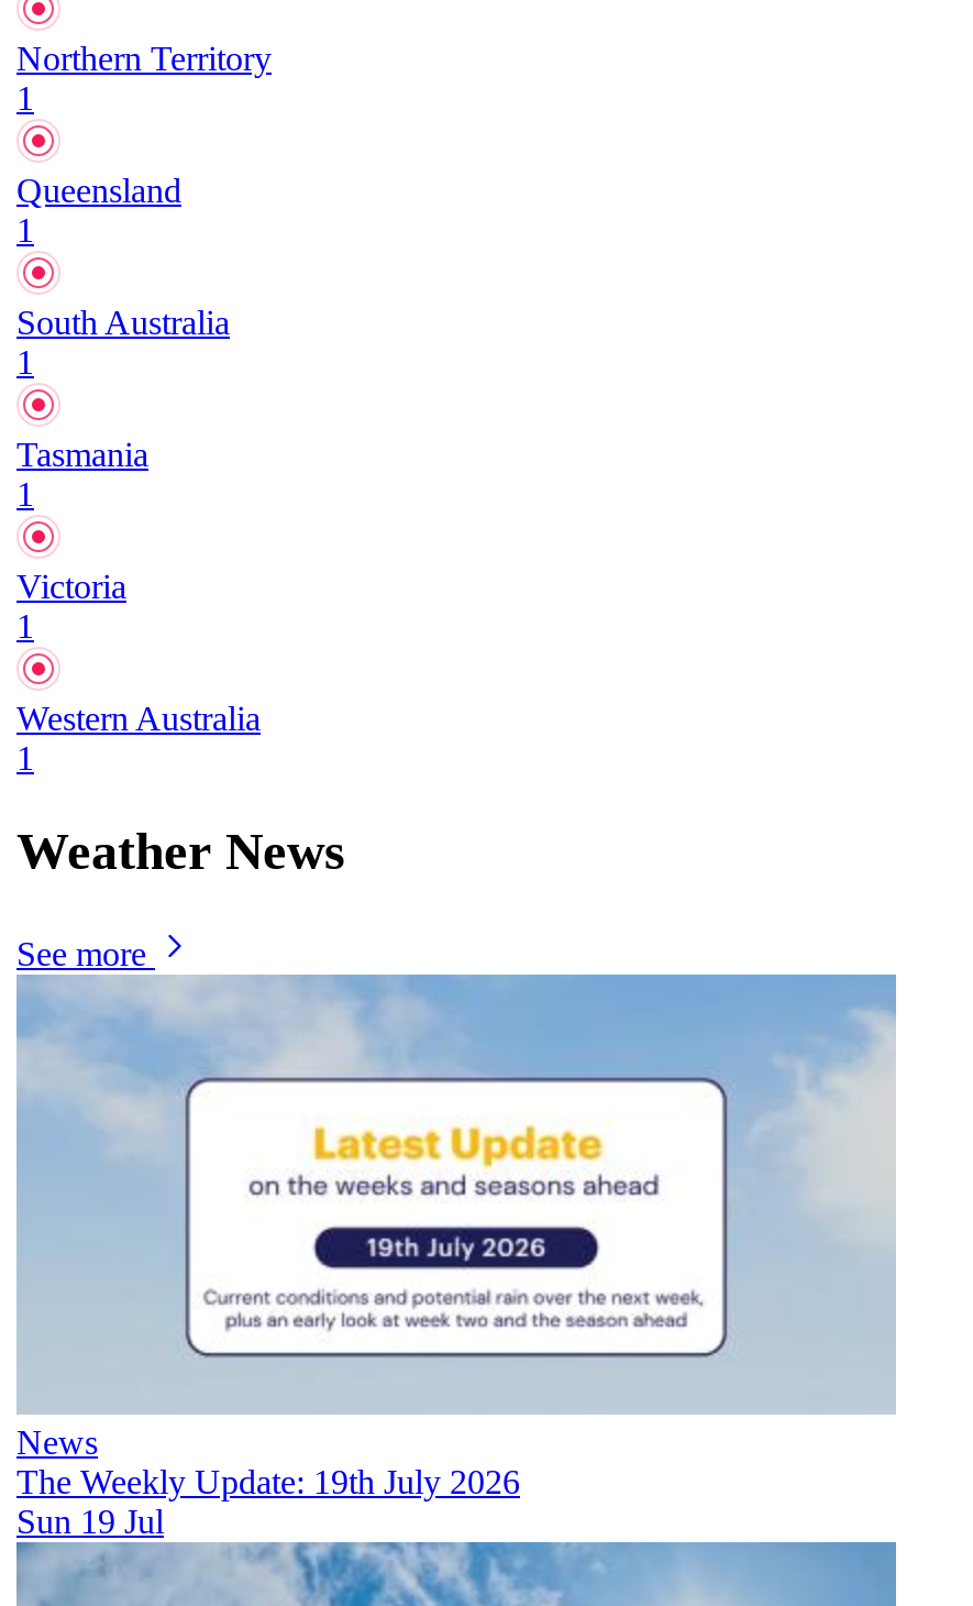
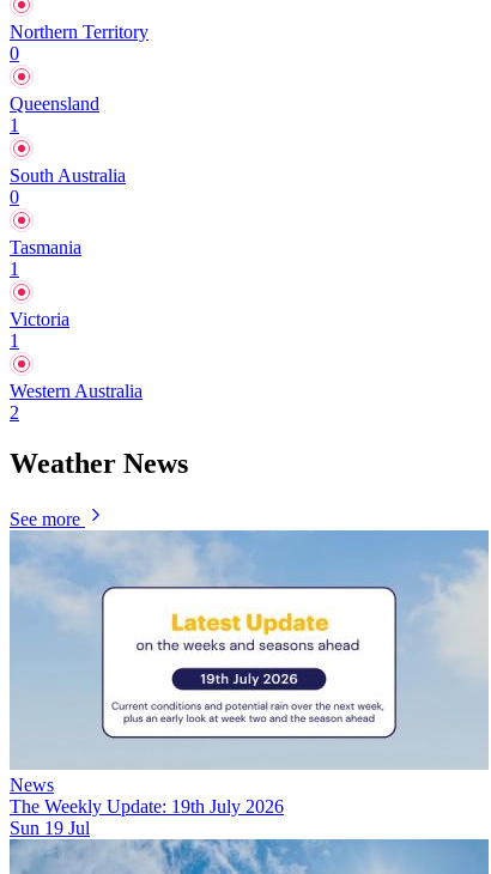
[16,79,34,117] 1 -> [10,43,19,64] 0
[16,343,34,381] 1 -> [10,187,19,207] 0
[16,739,34,777] 1 -> [10,402,19,423] 2

